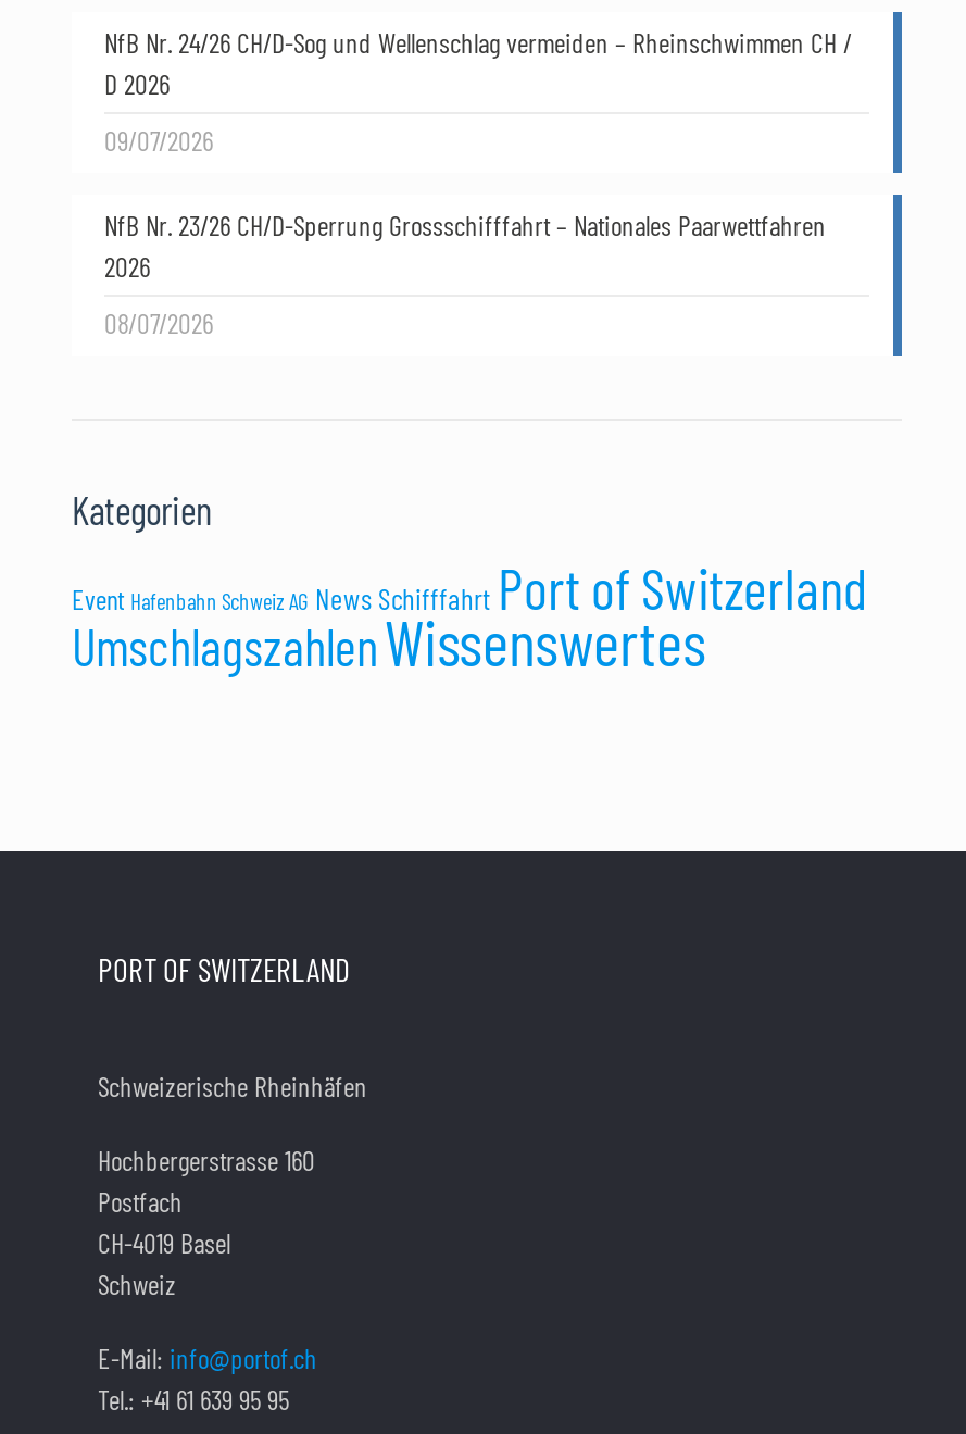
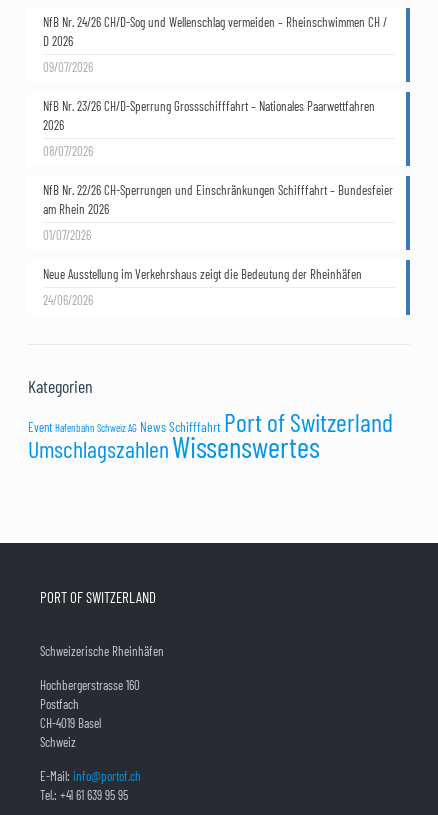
none -> [43,182,393,308] NfB Nr. 22/26 CH-Sperrungen und Einschränkungen Schifffahrt – Bundesfeier | am Rhein 2026 | 01/07/2026 | Neue Ausstellung im Verkehrshaus zeigt die Bedeutung der Rheinhäfen | 24/06/2026

